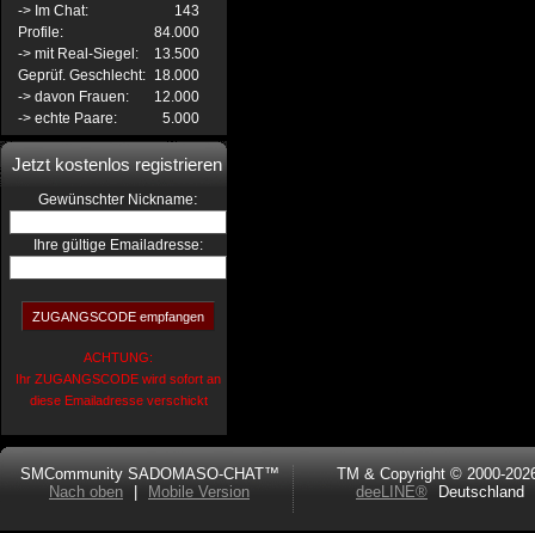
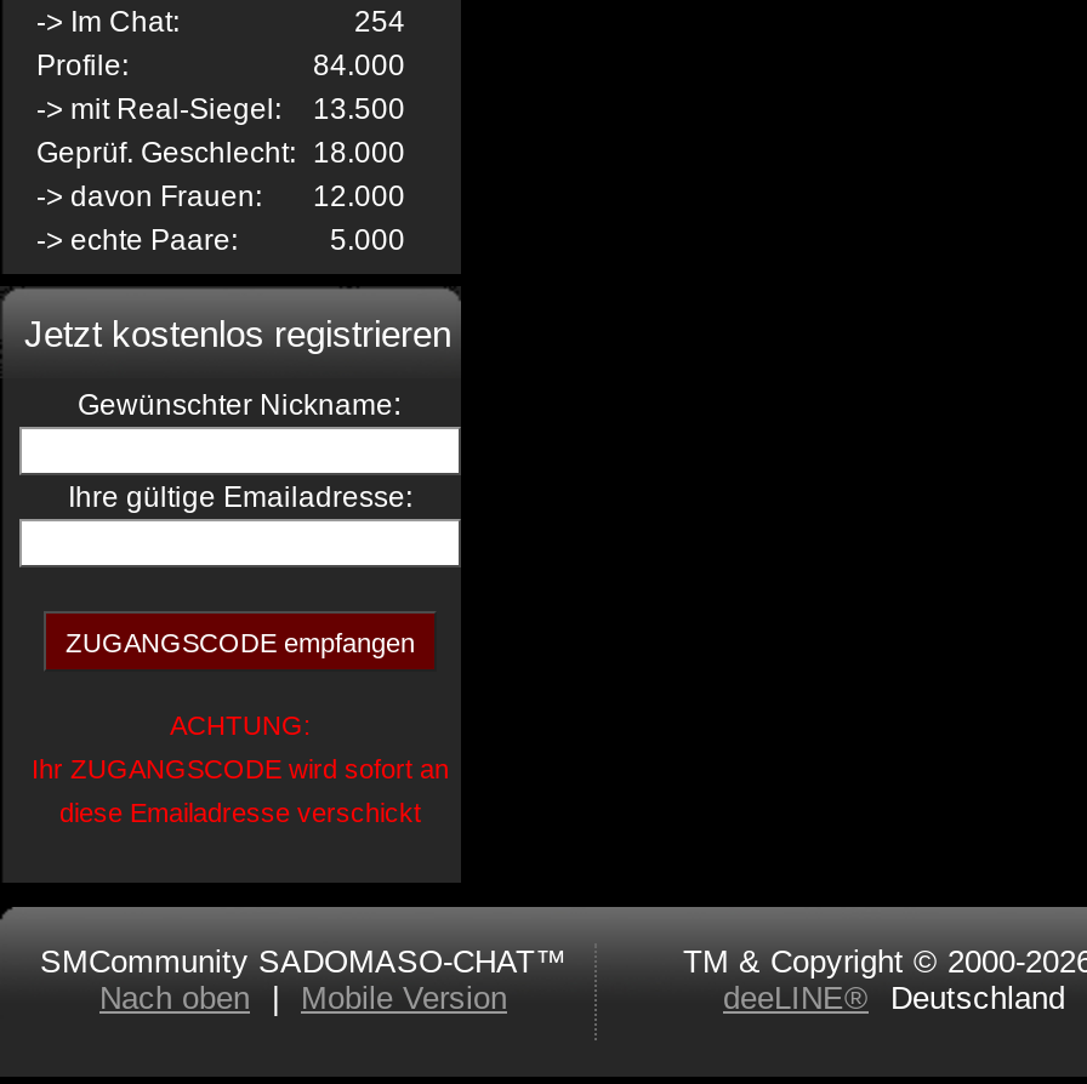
[174,2,199,19] 143 -> [354,5,405,39] 254

